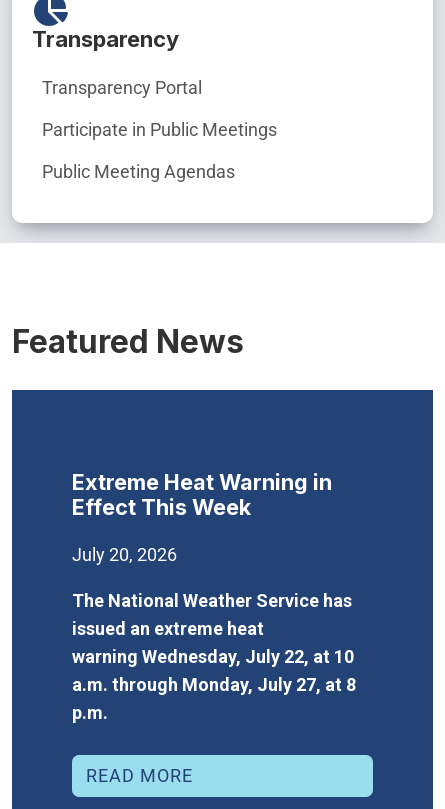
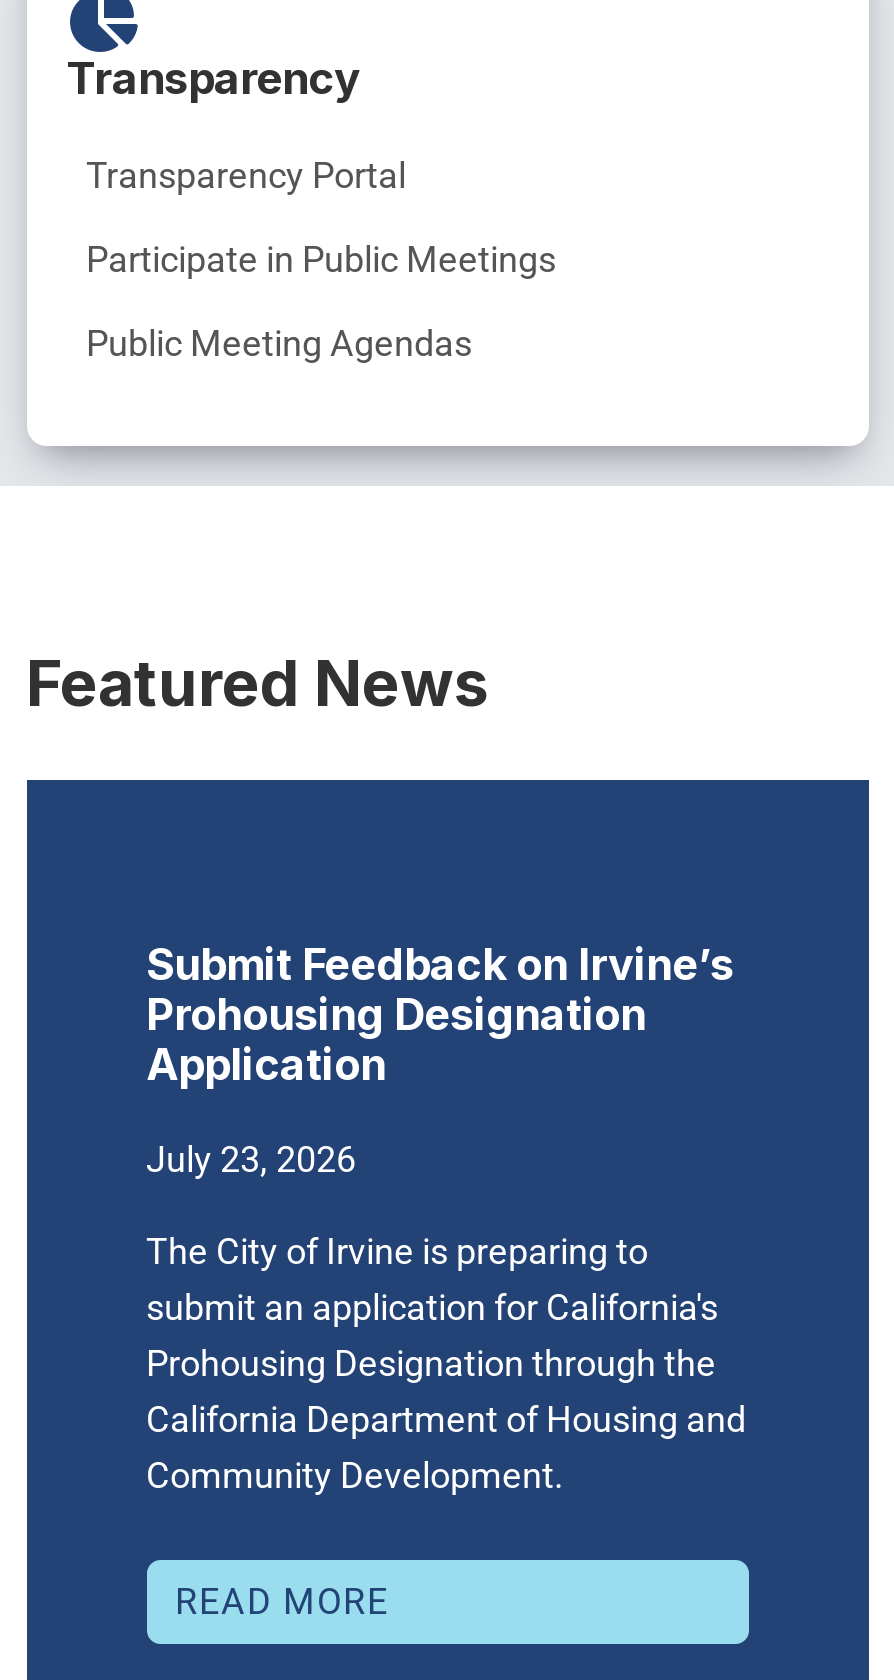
[71,469,331,520] Extreme Heat Warning in | Effect This Week -> [146,938,734,1090] Submit Feedback on Irvine’s | Prohousing Designation | Application
[71,543,176,564] July 20, 2026 -> [146,1137,356,1179] July 23, 2026
[71,589,355,722] The National Weather Service has | issued an extreme heat | warning Wednesday, July 22, at 10 | a.m. through Monday, July 27, at 8 | p.m. -> [146,1229,746,1495] The City of Irvine is preparing to | submit an application for California's | Prohousing Designation through the | California Department of Housing and | Community Development.

